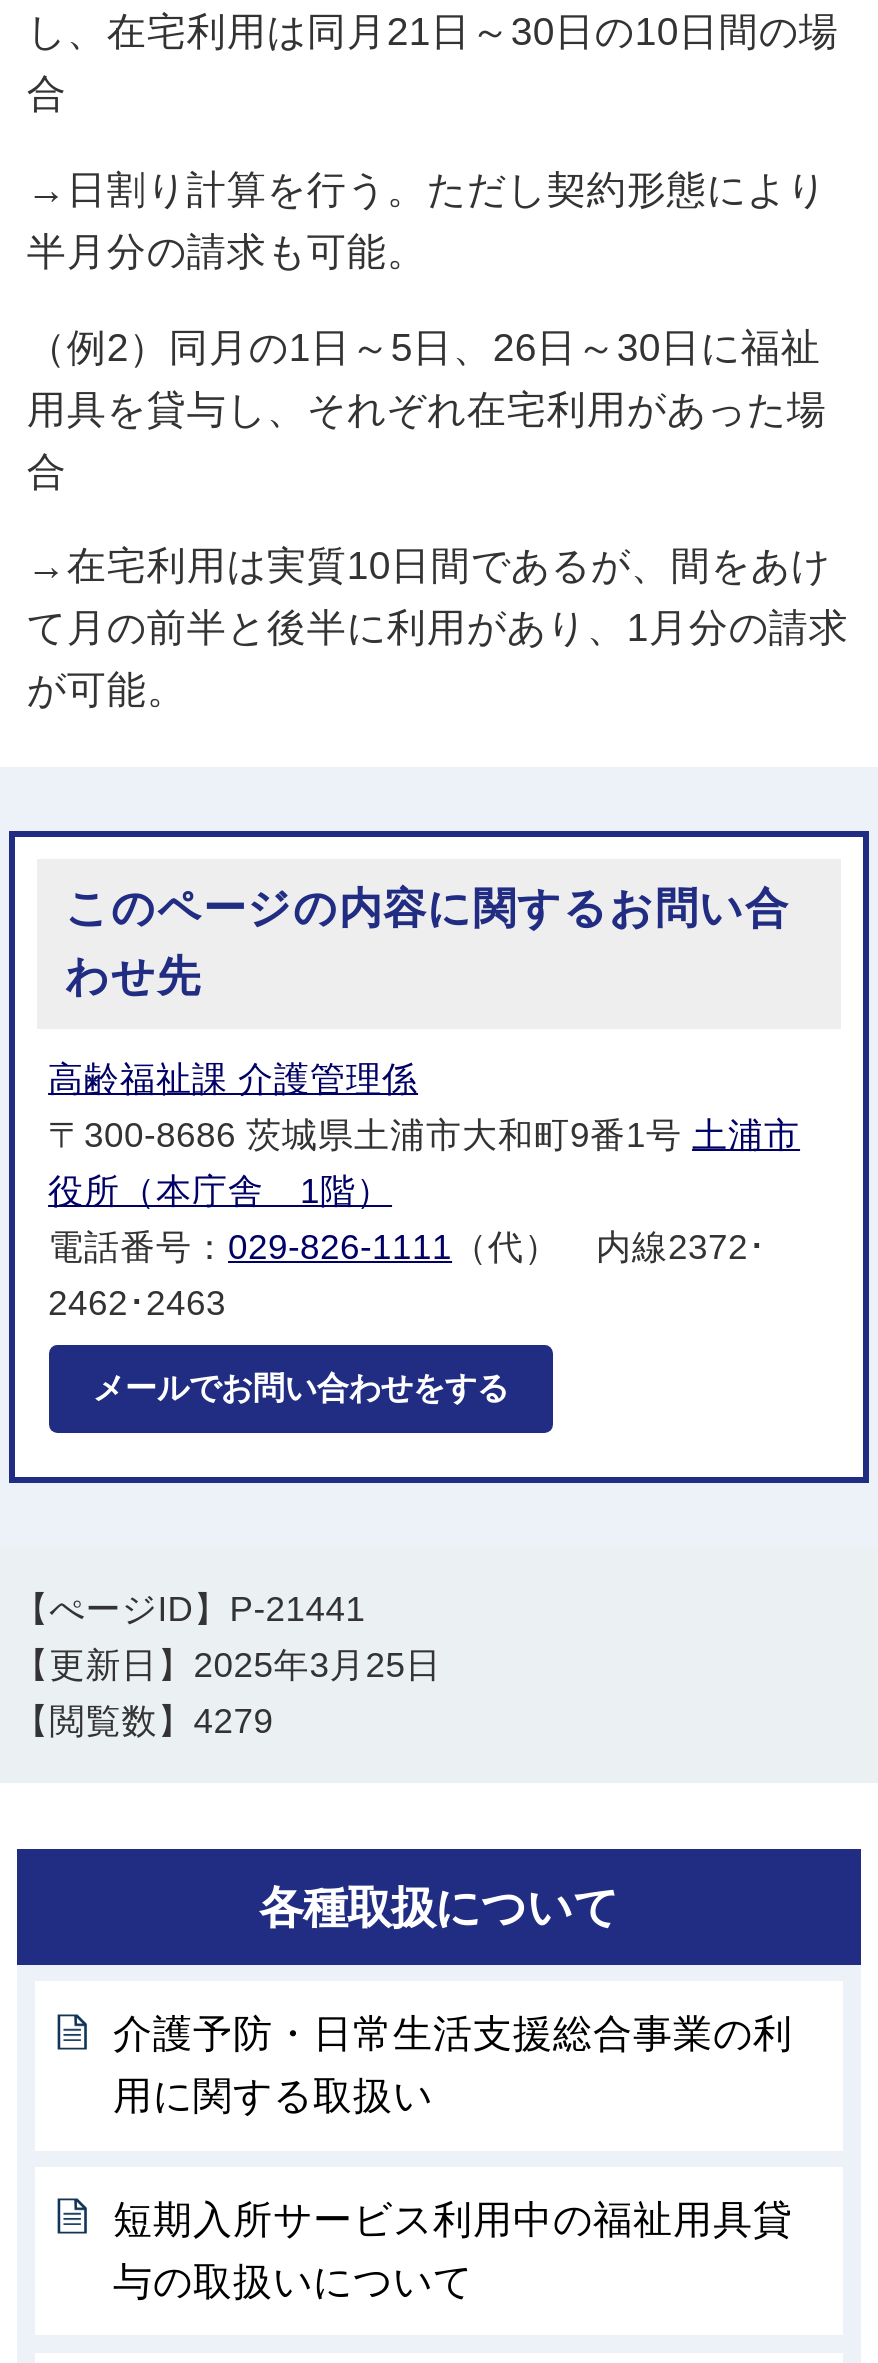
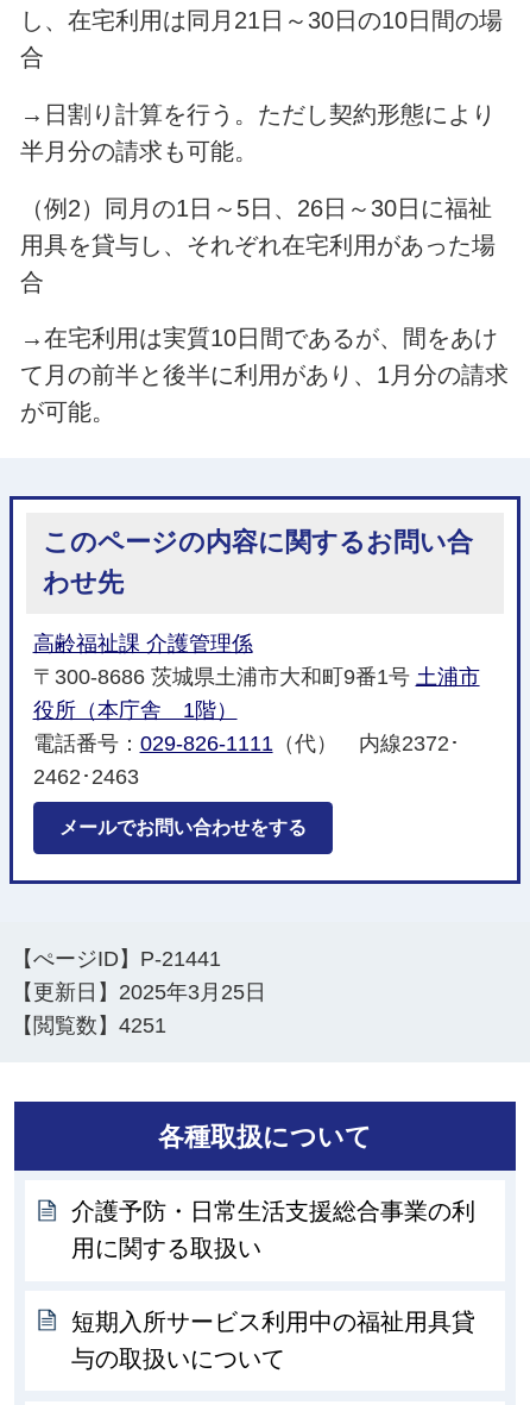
[13,1701,273,1741] 【閲覧数】4279 -> [12,1014,167,1038] 【閲覧数】4251

